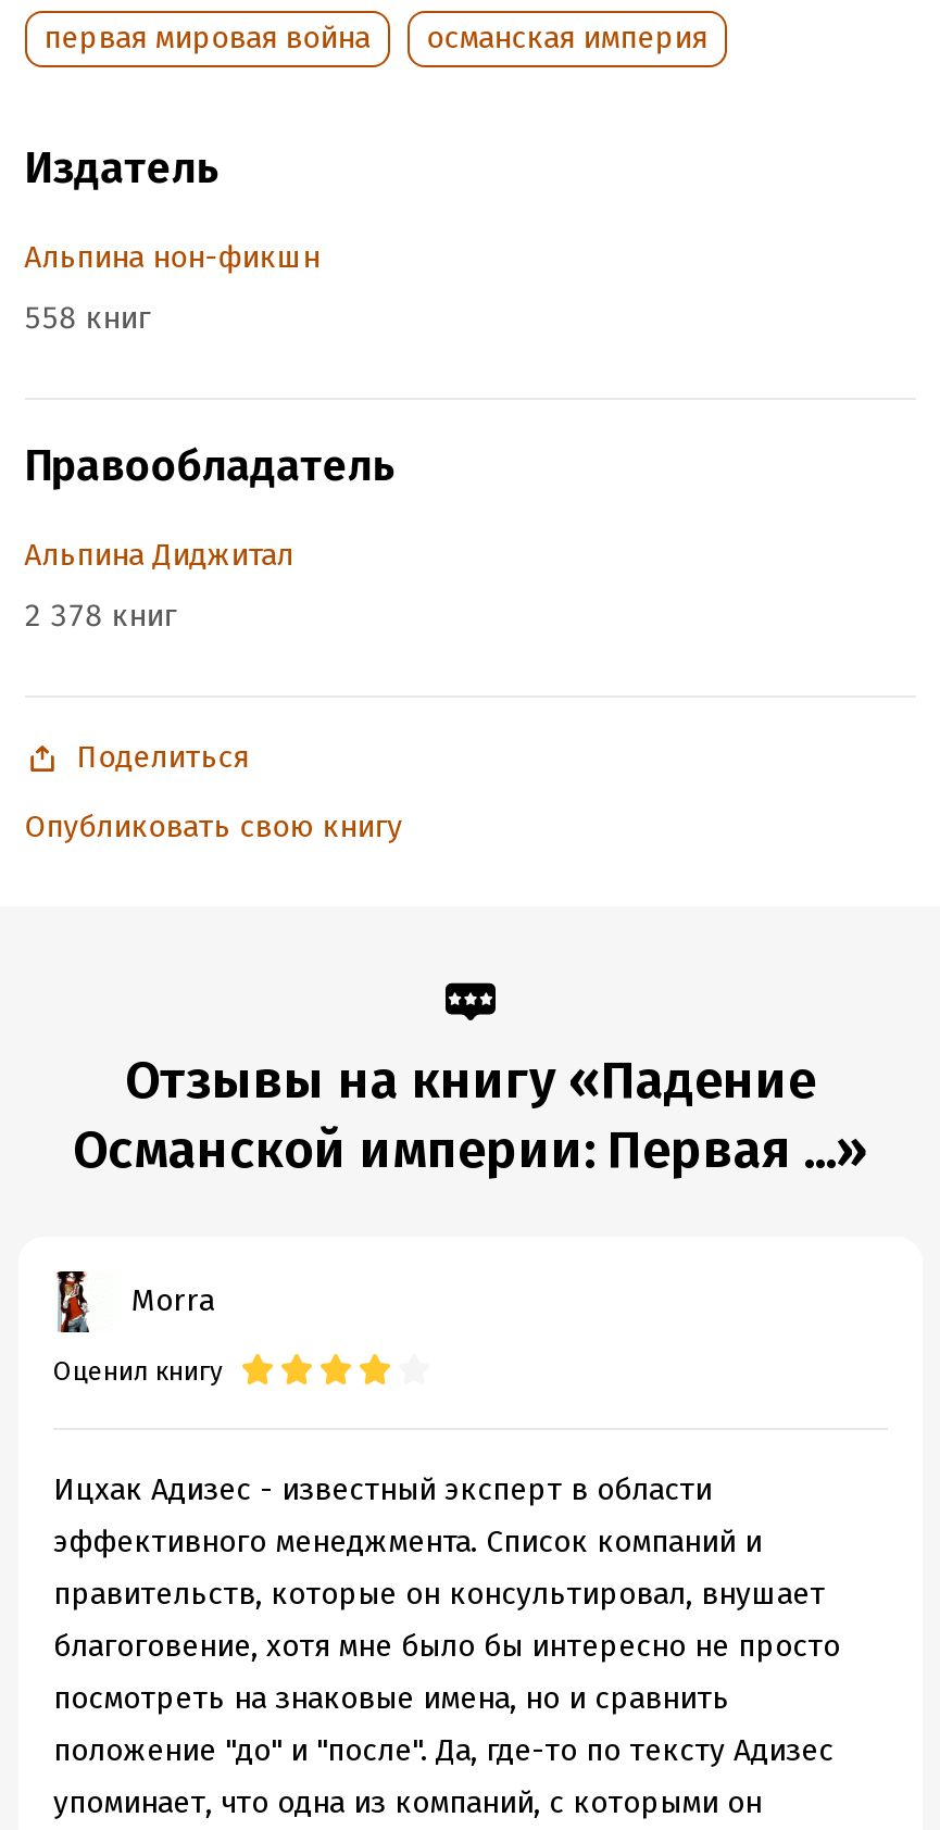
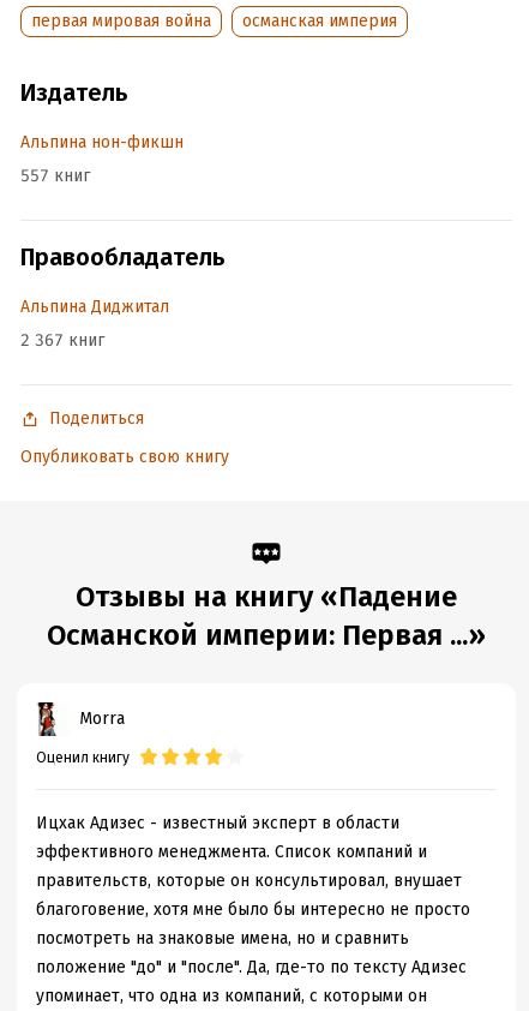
[24,300,150,337] 558 книг -> [20,166,90,186] 557 книг
[24,598,176,635] 2 378 книг -> [20,330,104,351] 2 367 книг

